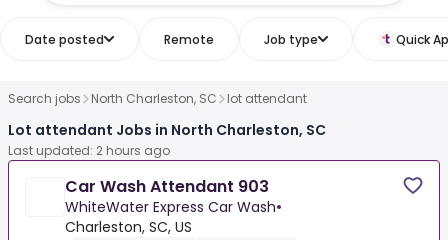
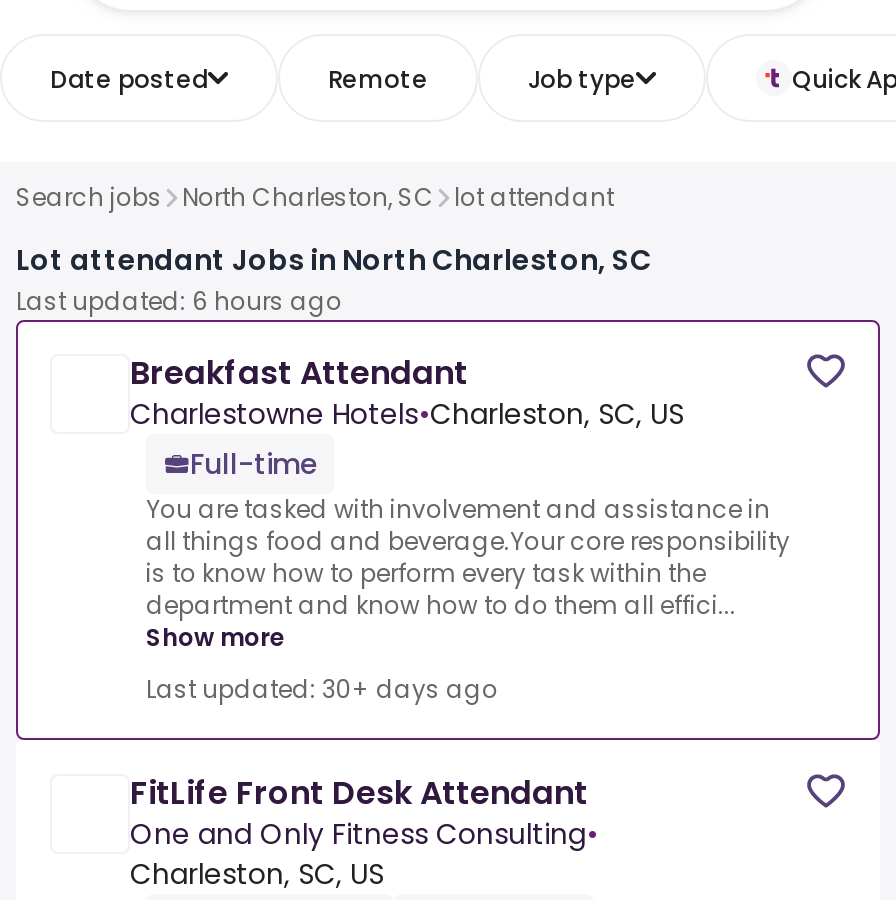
[8,142,282,217] Last updated: 2 hours ago | Car Wash Attendant 903 | WhiteWater Express Car Wash• -> [16,284,790,854] Last updated: 6 hours ago | Breakfast Attendant | Charlestowne Hotels•Charleston, SC, US | Full-time | You are tasked with involvement and assistance in | all things food and beverage.Your core responsibility | is to know how to perform every task within the | department and know how to do them all effici... | Show more | Last updated: 30+ days ago | FitLife Front Desk Attendant | One and Only Fitness Consulting•

